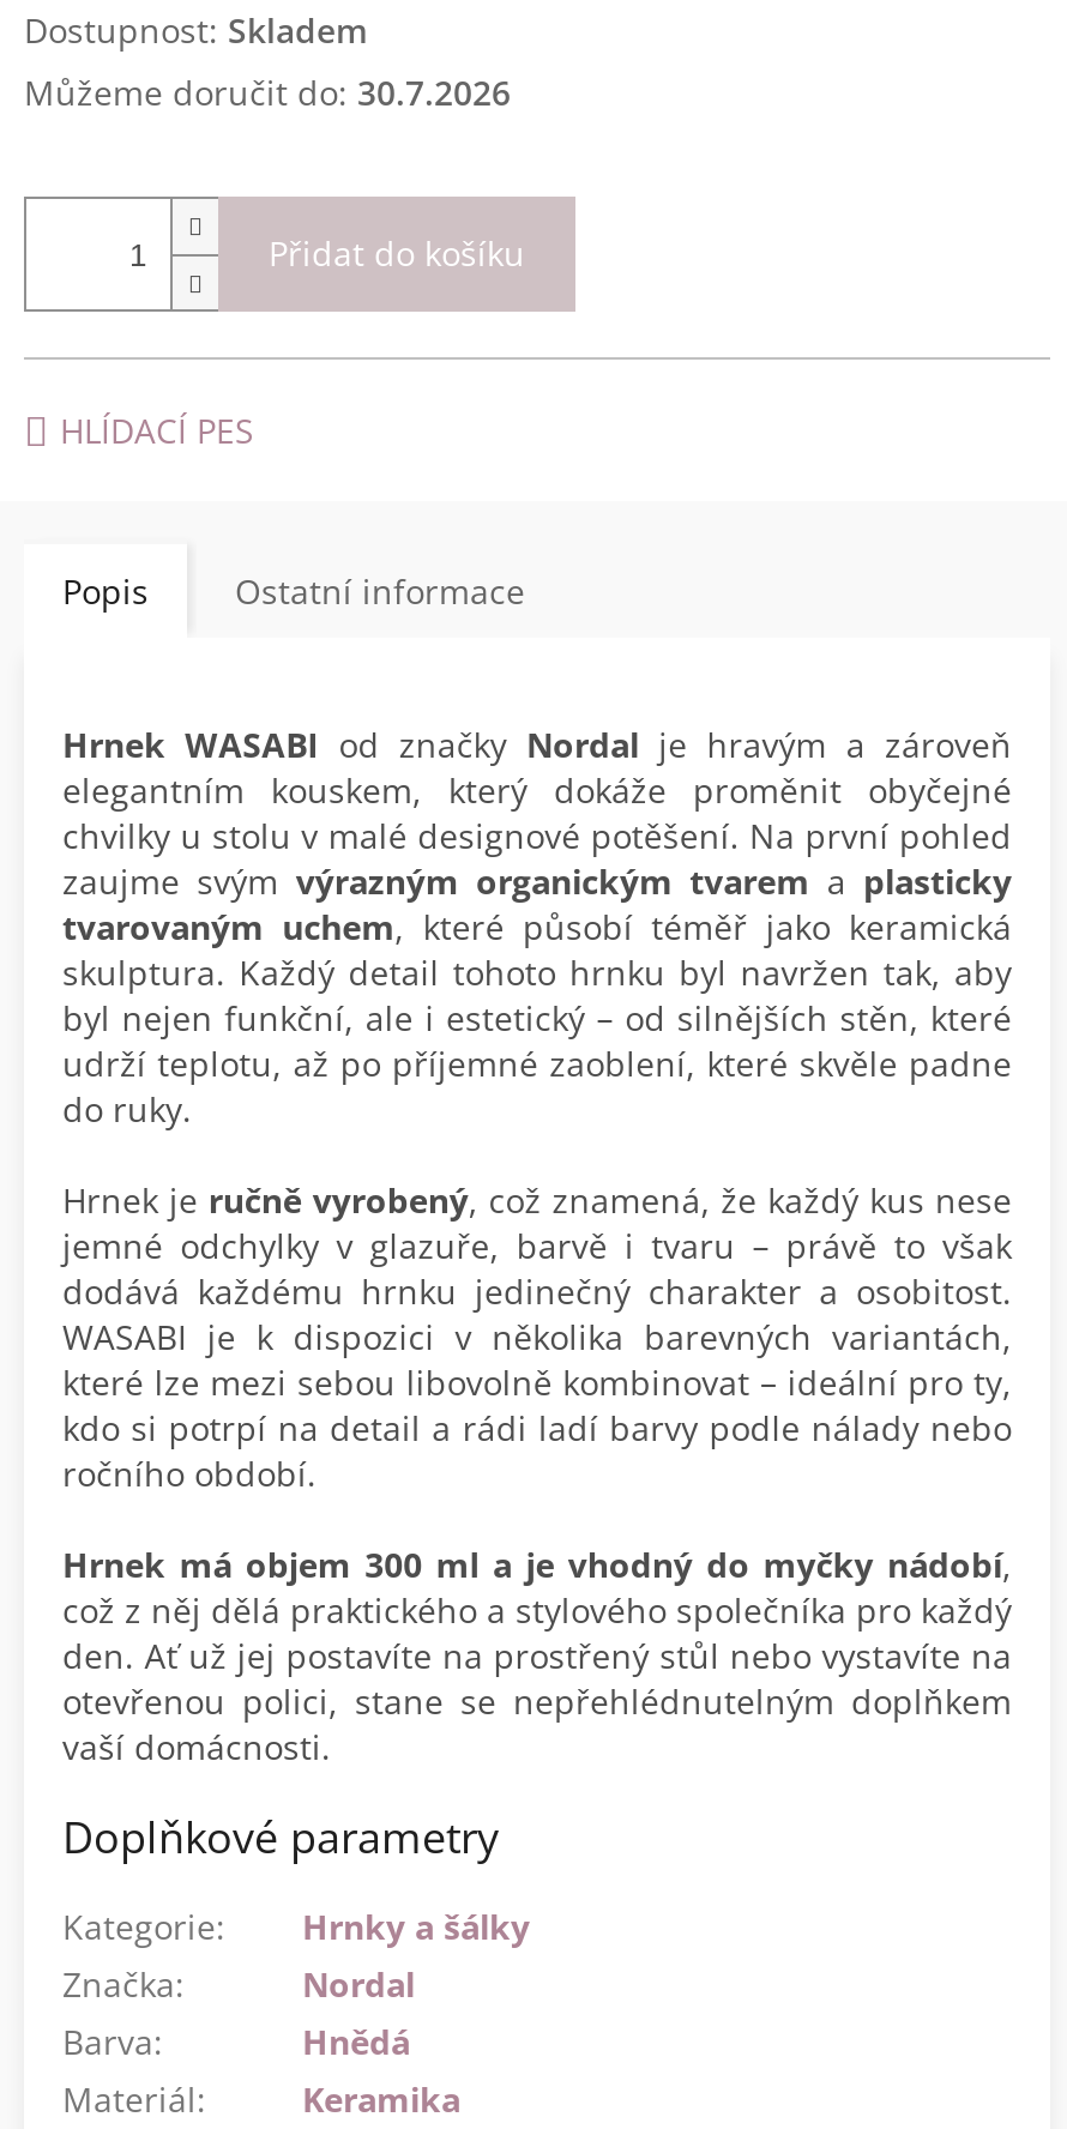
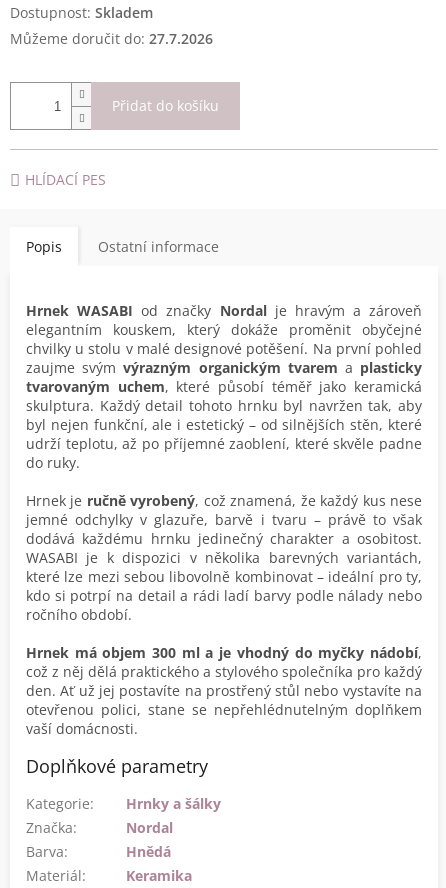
[24,70,511,116] Můžeme doručit do: 30.7.2026 -> [10,29,213,48] Můžeme doručit do: 27.7.2026

